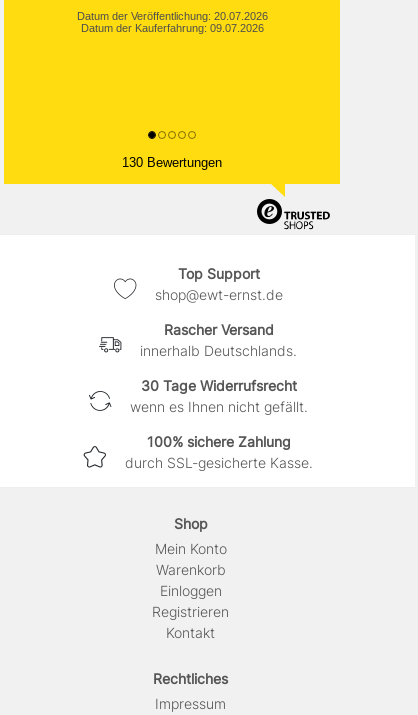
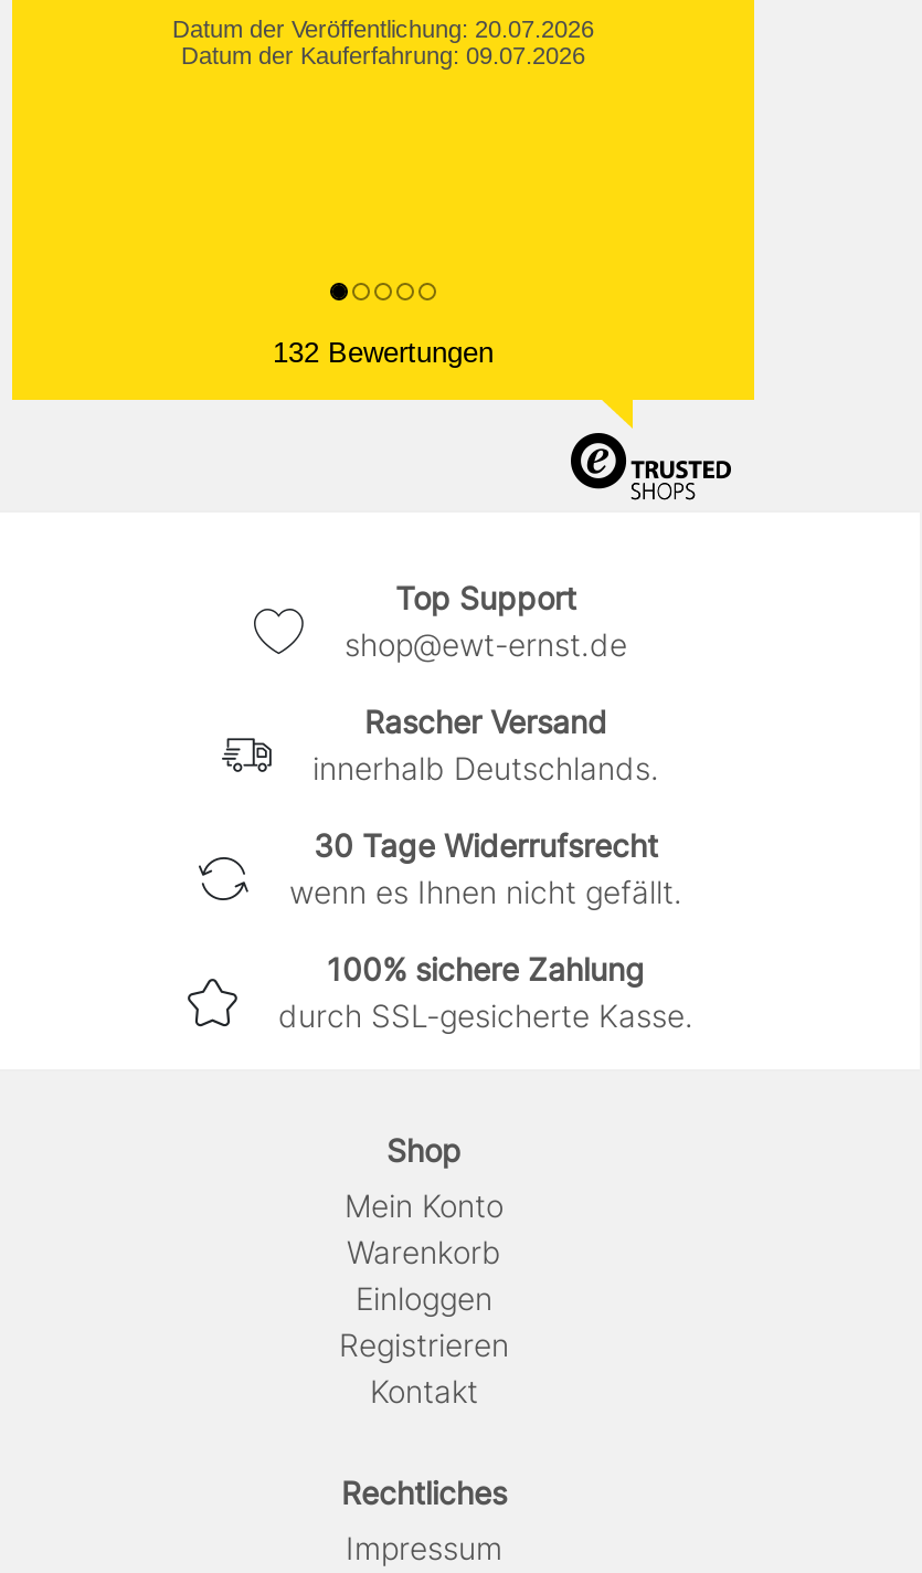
[122,155,222,170] 130 Bewertungen -> [273,336,494,369] 132 Bewertungen

